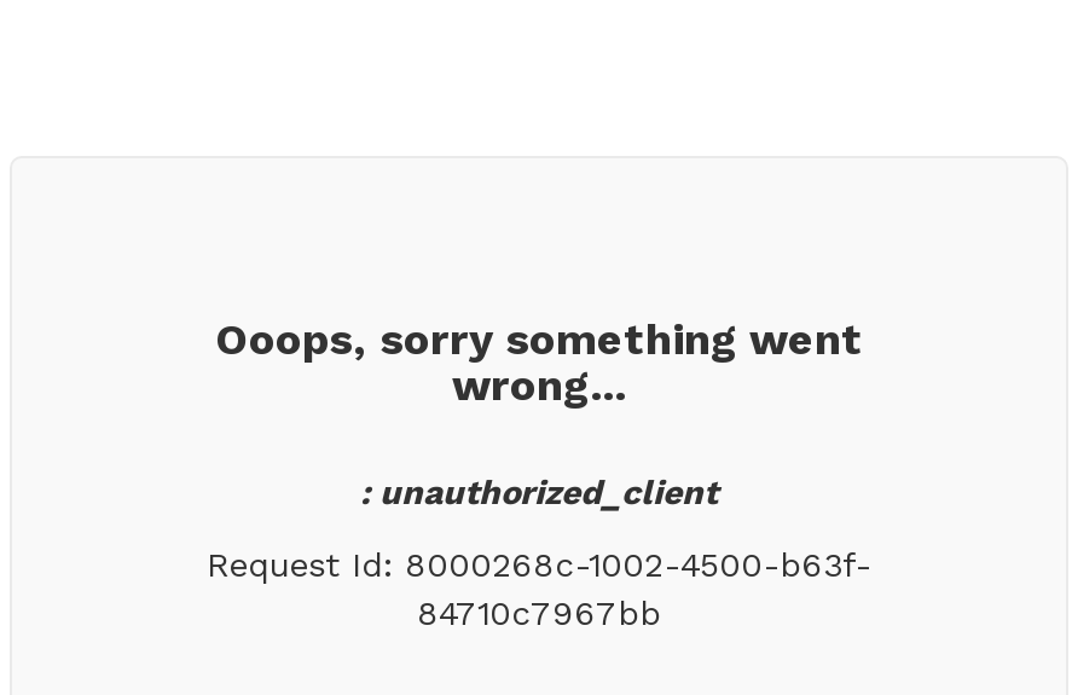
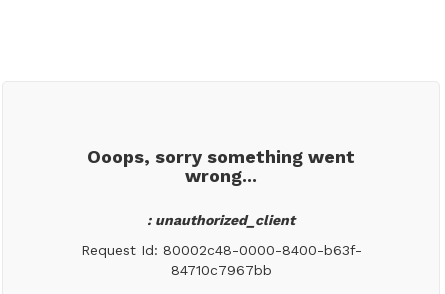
[207,545,871,584] Request Id: 8000268c-1002-4500-b63f- -> [80,242,361,258] Request Id: 80002c48-0000-8400-b63f-

